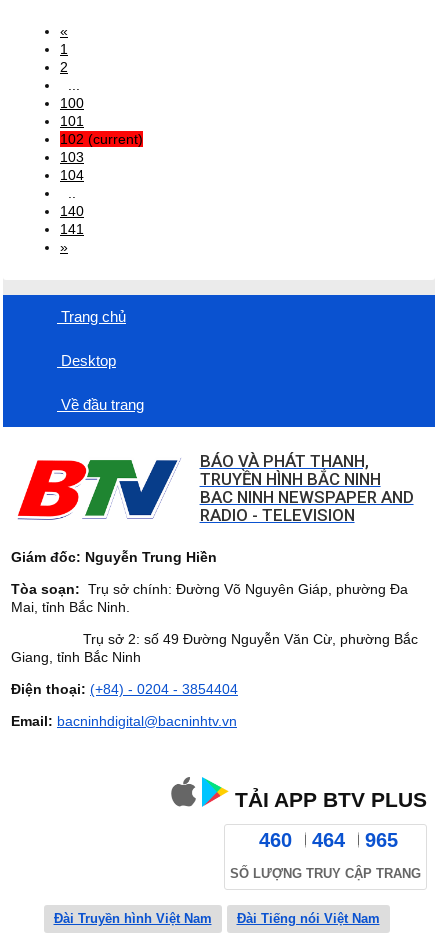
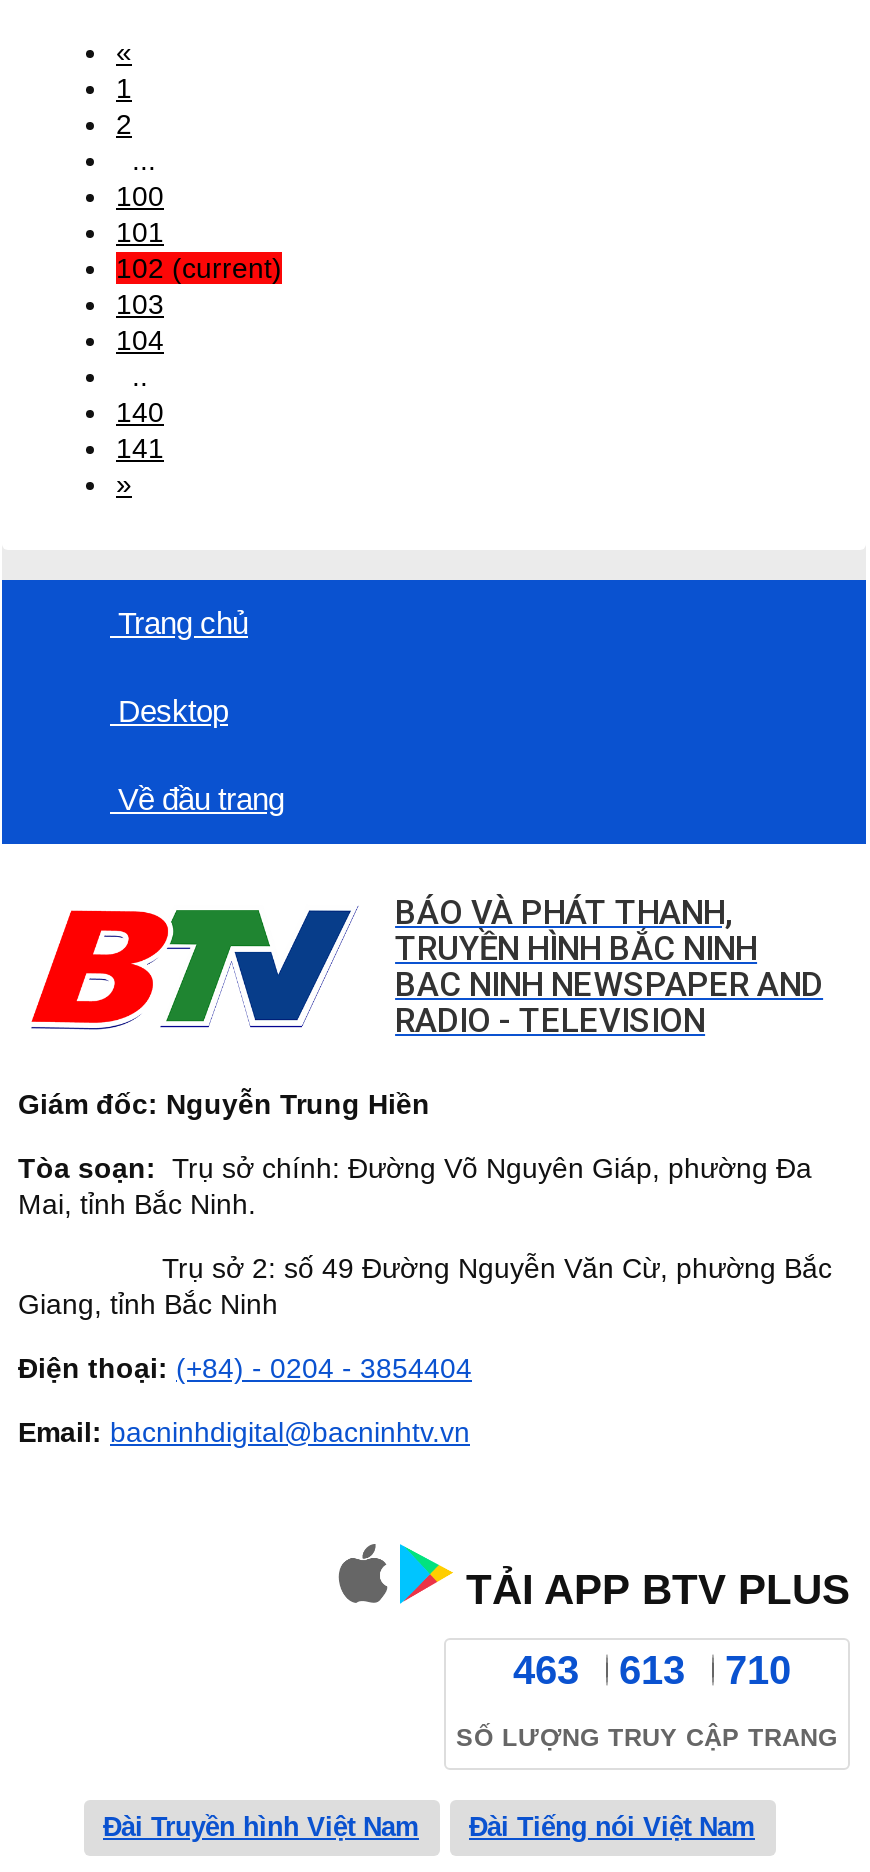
[258,829,291,851] 460 -> [513,1647,579,1691] 463
[311,829,344,851] 464 -> [619,1647,685,1691] 613
[364,829,397,851] 965 -> [725,1647,791,1691] 710

